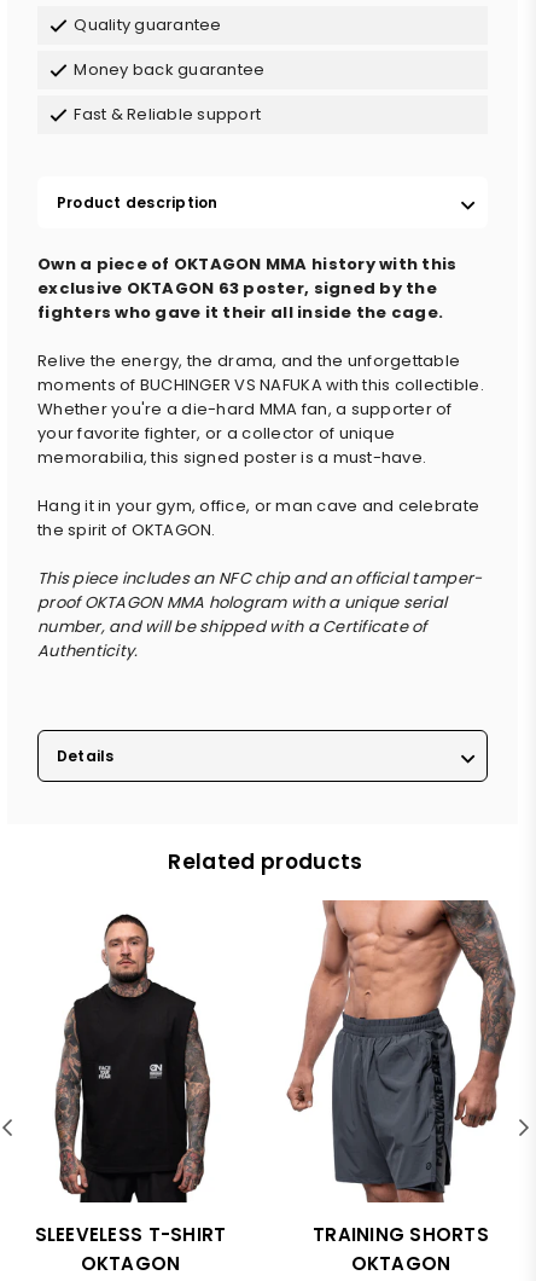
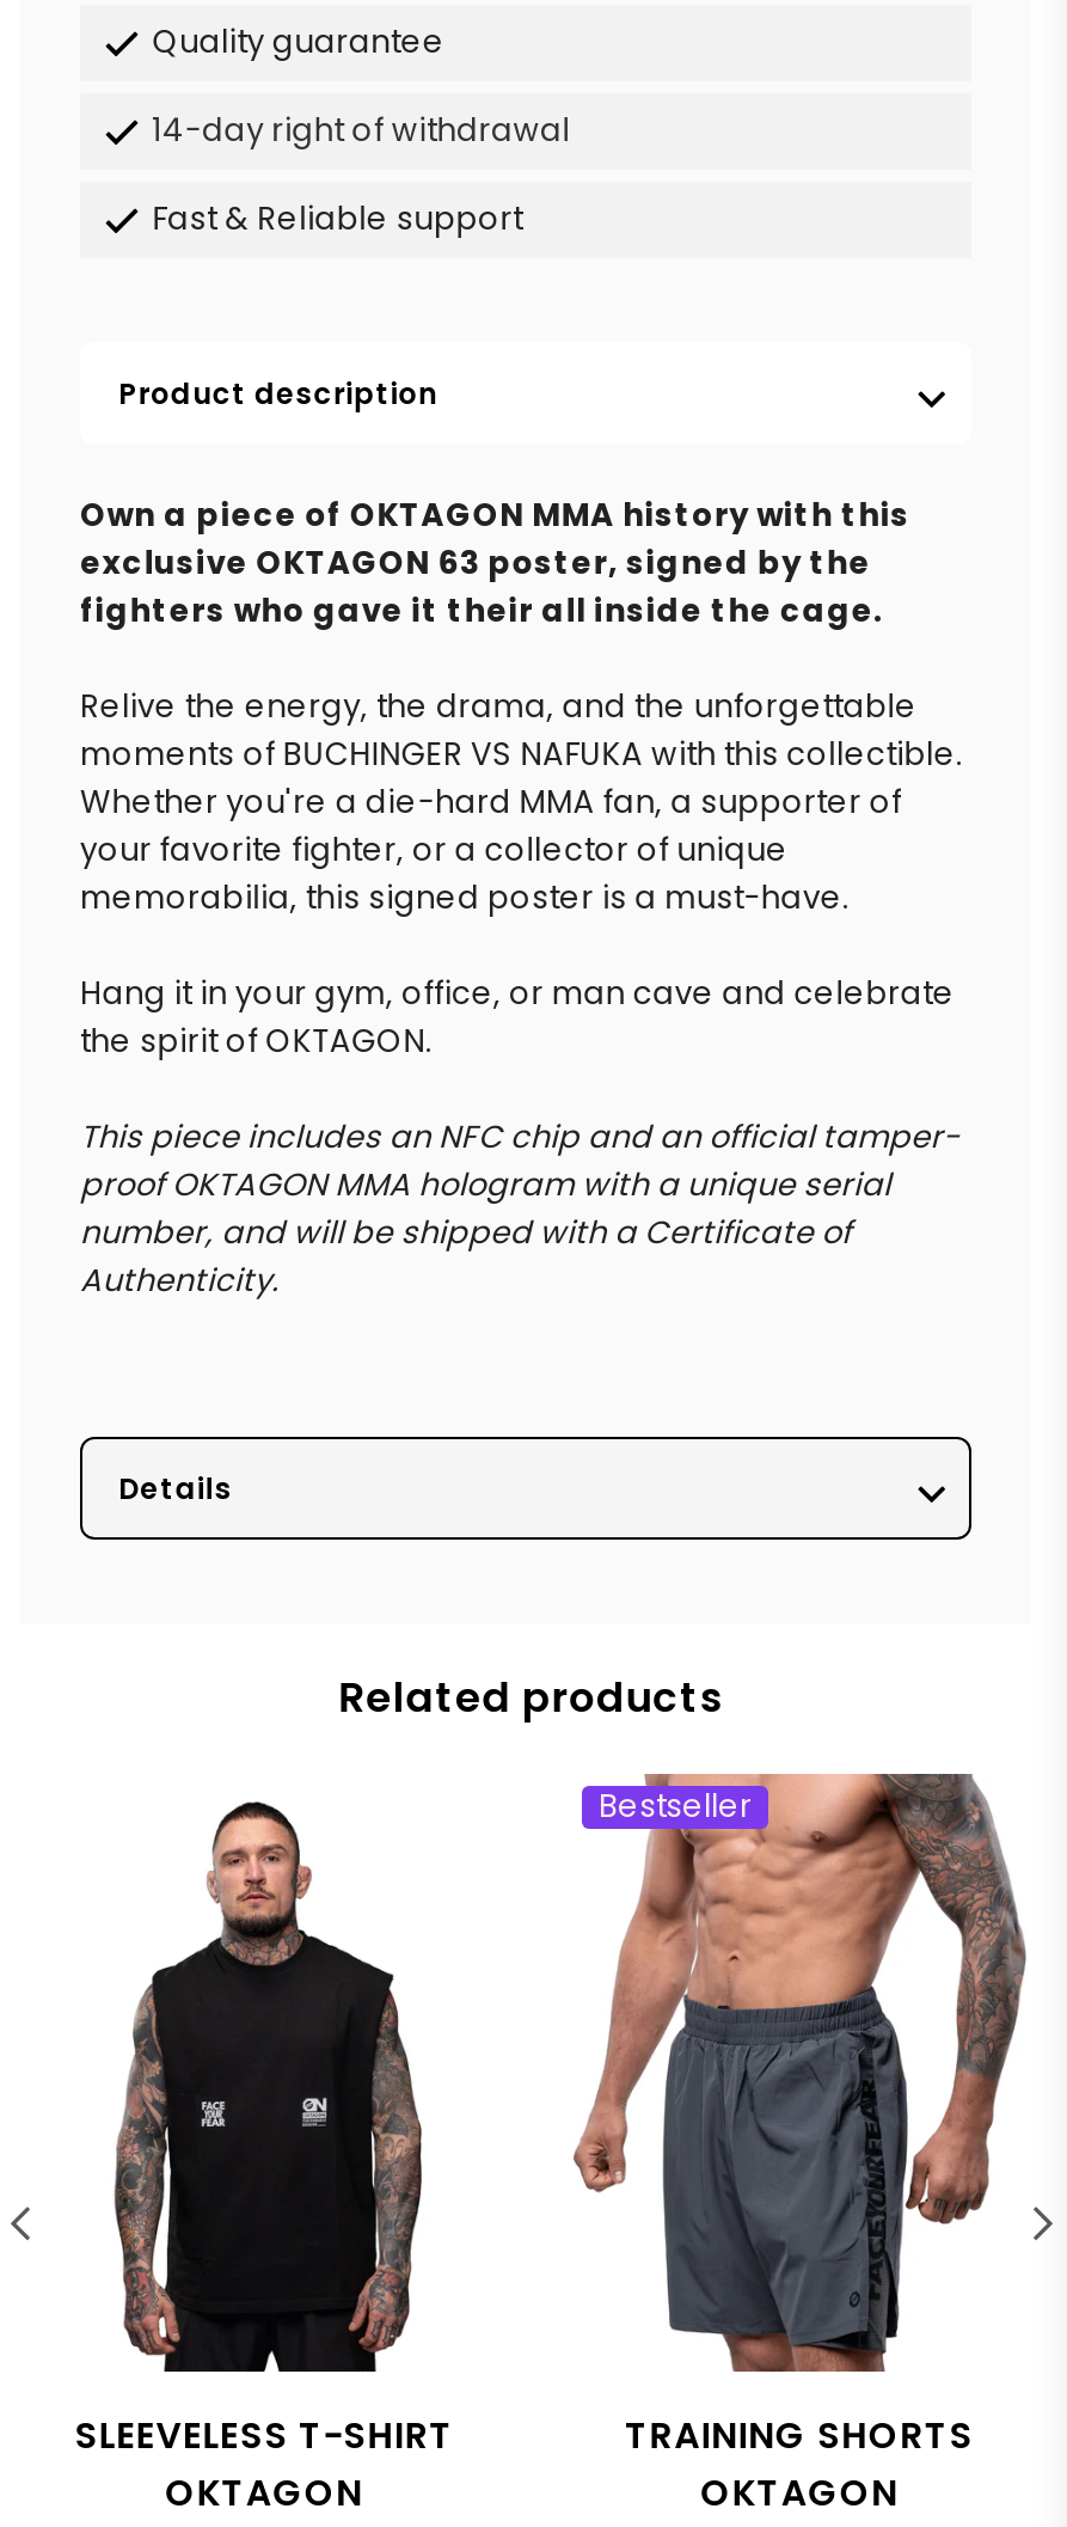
[74,58,265,81] Money back guarantee -> [152,108,570,153] 14-day right of withdrawal
none -> [599,1783,752,1829] Bestseller

